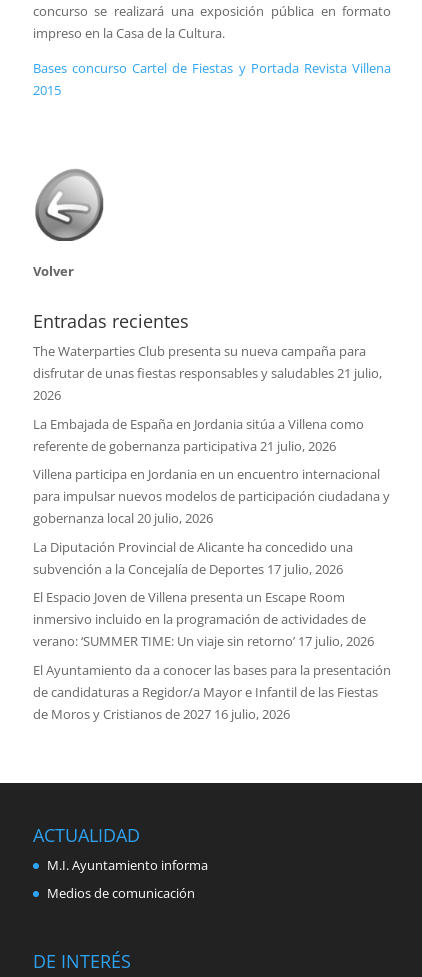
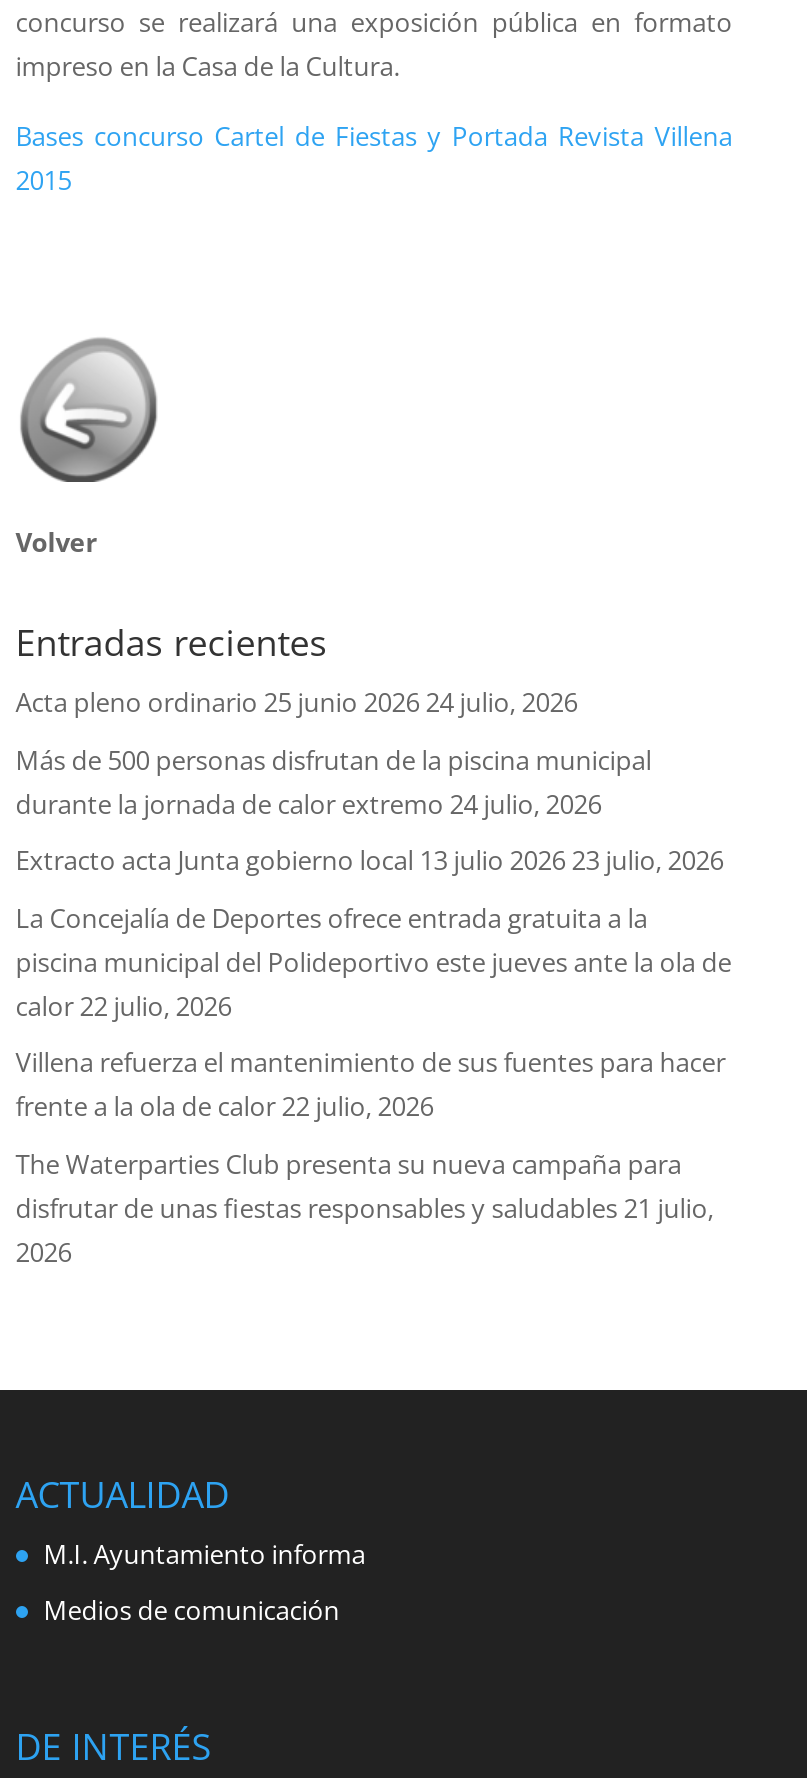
none -> [16,684,732,1124] Acta pleno ordinario 25 junio 2026 24 julio, 2026 | Más de 500 personas disfrutan de la piscina municipal | durante la jornada de calor extremo 24 julio, 2026 | Extracto acta Junta gobierno local 13 julio 2026 23 julio, 2026 | La Concejalía de Deportes ofrece entrada gratuita a la | piscina municipal del Polideportivo este jueves ante la ola de | calor 22 julio, 2026 | Villena refuerza el mantenimiento de sus fuentes para hacer | frente a la ola de calor 22 julio, 2026
moved [33,342,382,404] -> [16,1145,714,1269]: The Waterparties Club presenta su nueva campaña para | disfrutar de unas fiestas responsables y saludables 21 julio, | 2026
[33,414,391,722] La Embajada de España en Jordania sitúa a Villena como | referente de gobernanza participativa 21 julio, 2026 | Villena participa en Jordania en un encuentro internacional | para impulsar nuevos modelos de participación ciudadana y | gobernanza local 20 julio, 2026 | La Diputación Provincial de Alicante ha concedido una | subvención a la Concejalía de Deportes 17 julio, 2026 | El Espacio Joven de Villena presenta un Escape Room | inmersivo incluido en la programación de actividades de | verano: ‘SUMMER TIME: Un viaje sin retorno’ 17 julio, 2026 | El Ayuntamiento da a conocer las bases para la presentación | de candidaturas a Regidor/a Mayor e Infantil de las Fiestas | de Moros y Cristianos de 2027 16 julio, 2026 -> none

